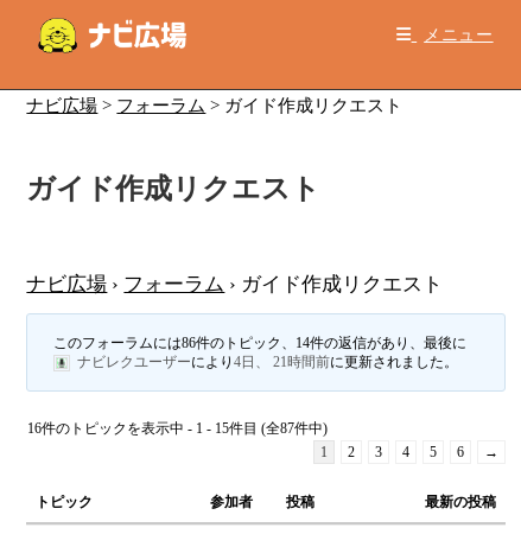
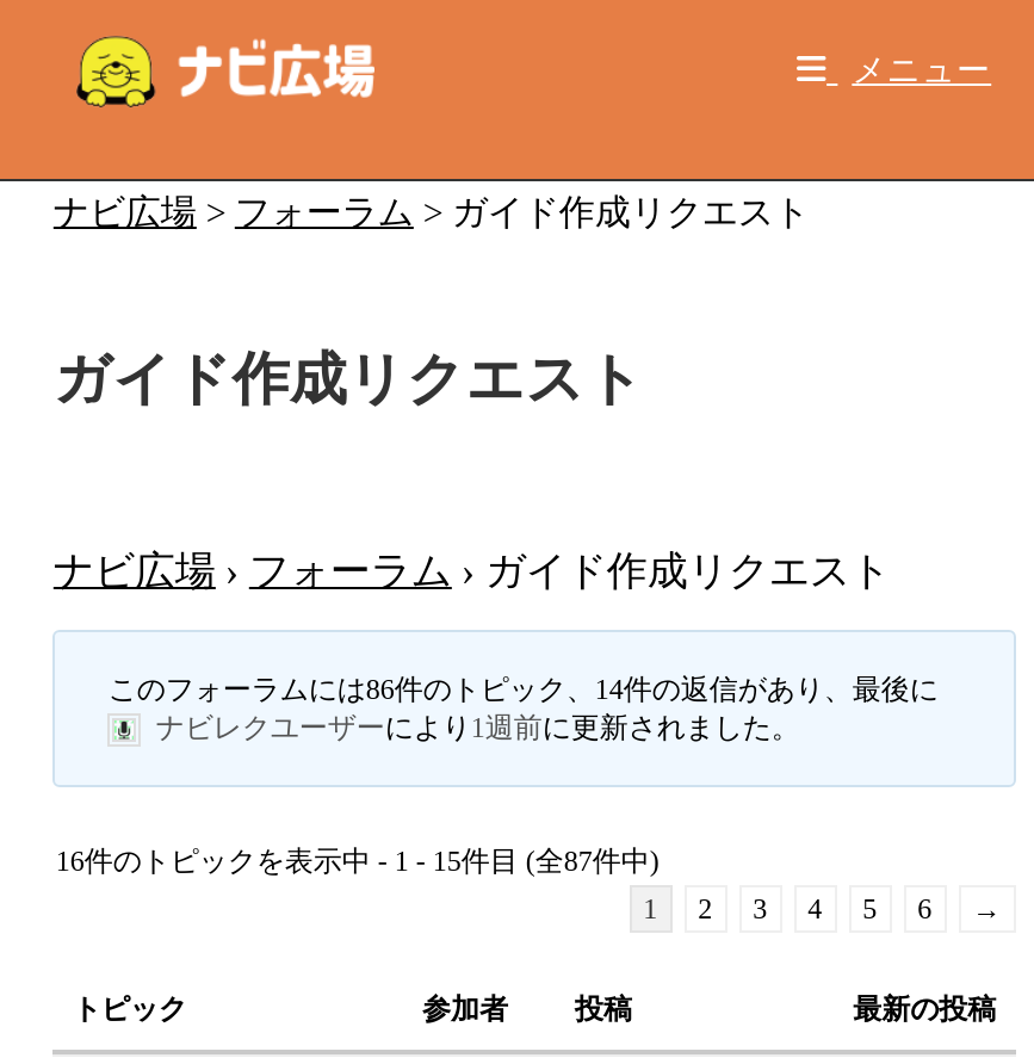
[78,354,459,370] ナビレクユーザーにより4日、 21時間前に更新されました。 -> [156,711,800,744] ナビレクユーザーにより1週前に更新されました。

